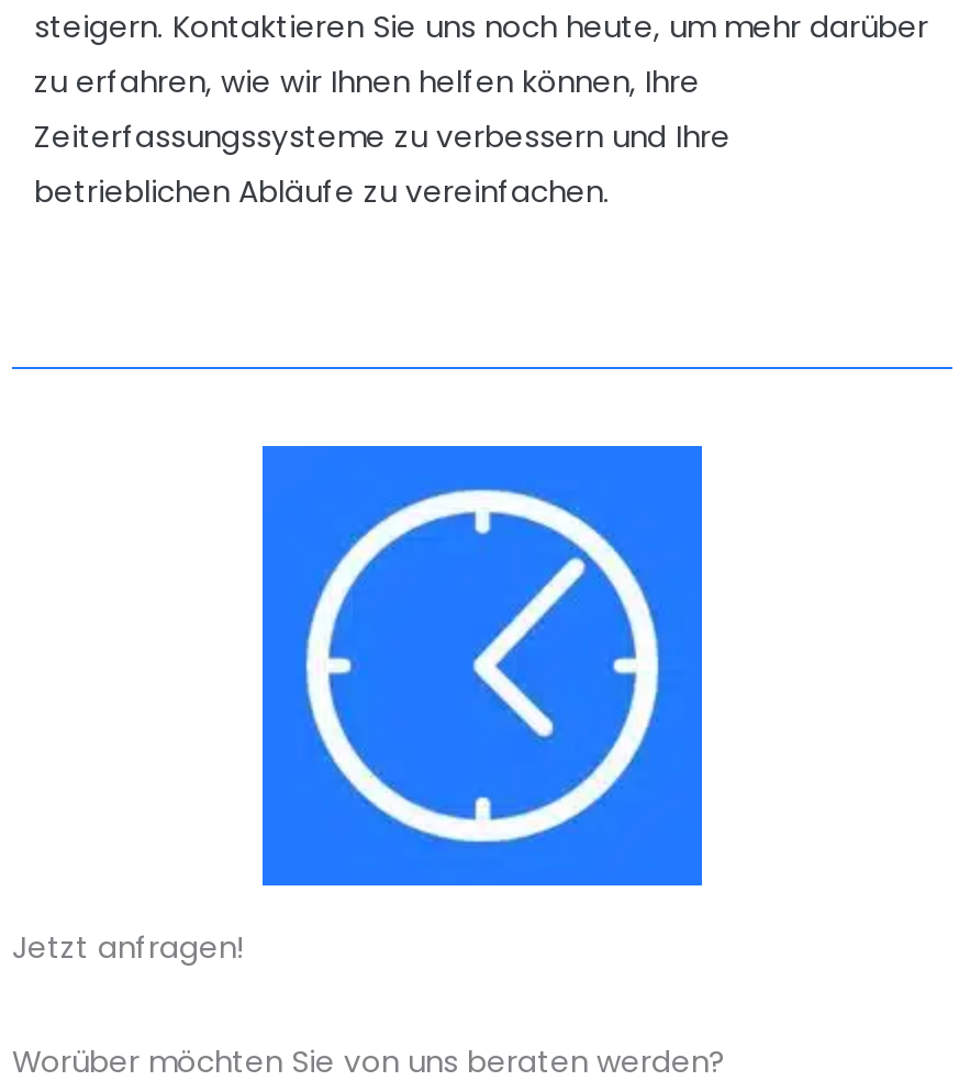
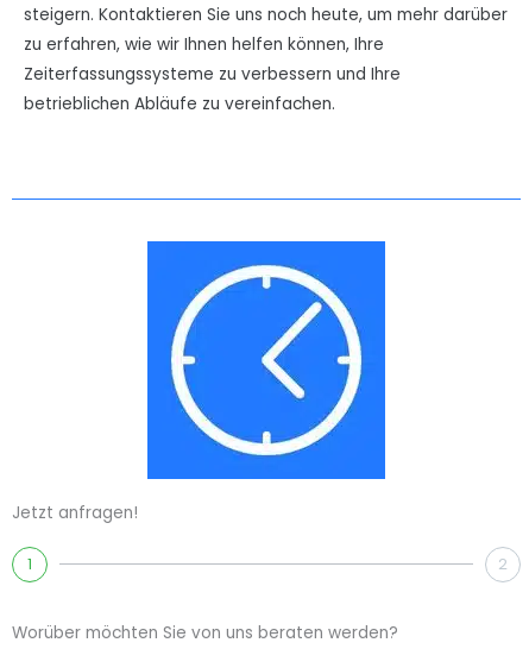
none -> [27,552,508,575] 1 | 2

